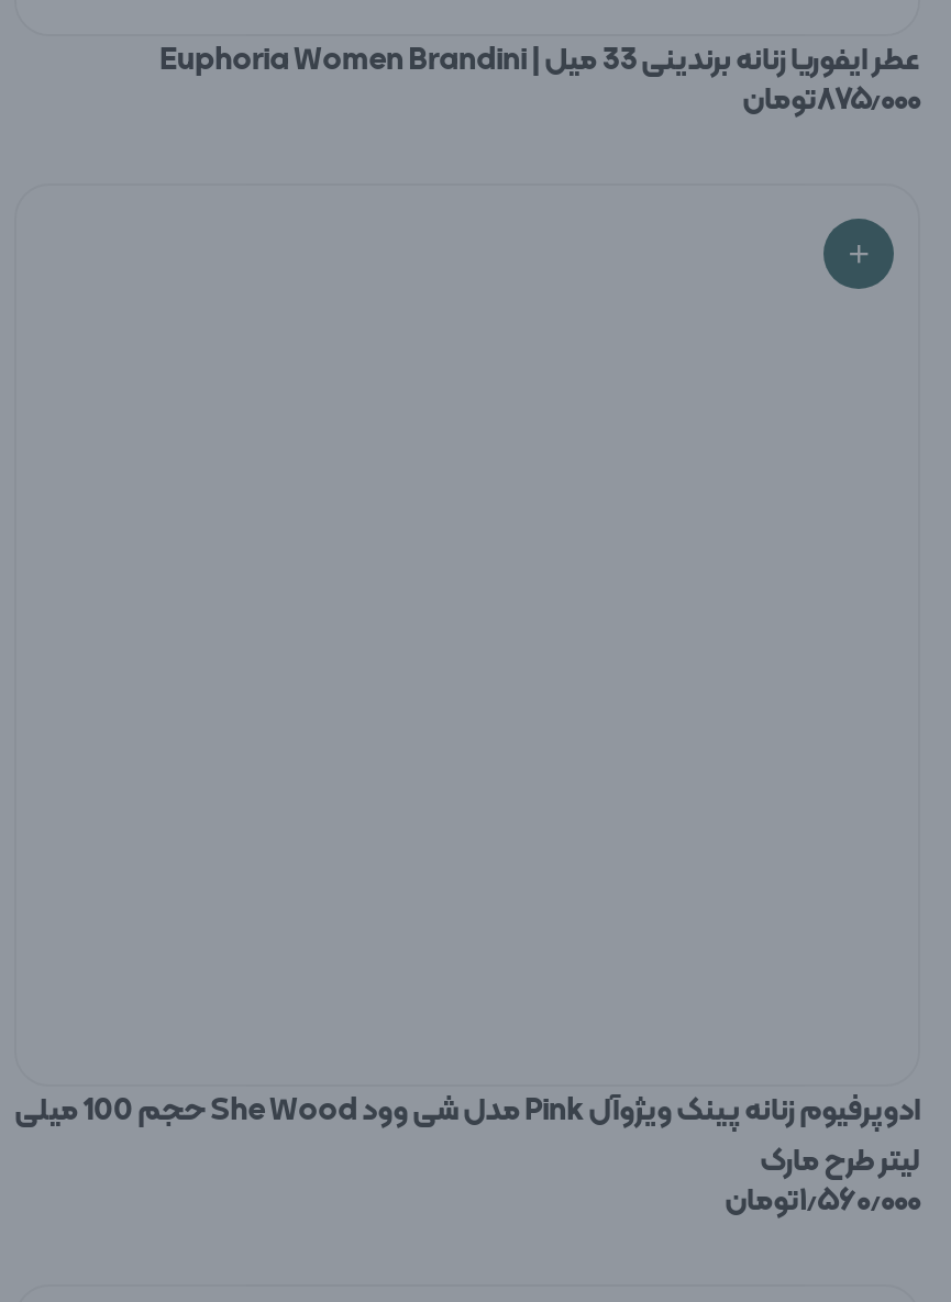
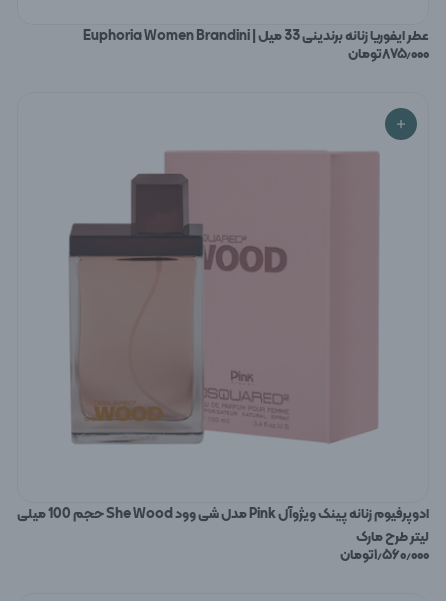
none -> [68,150,380,445] [image]

